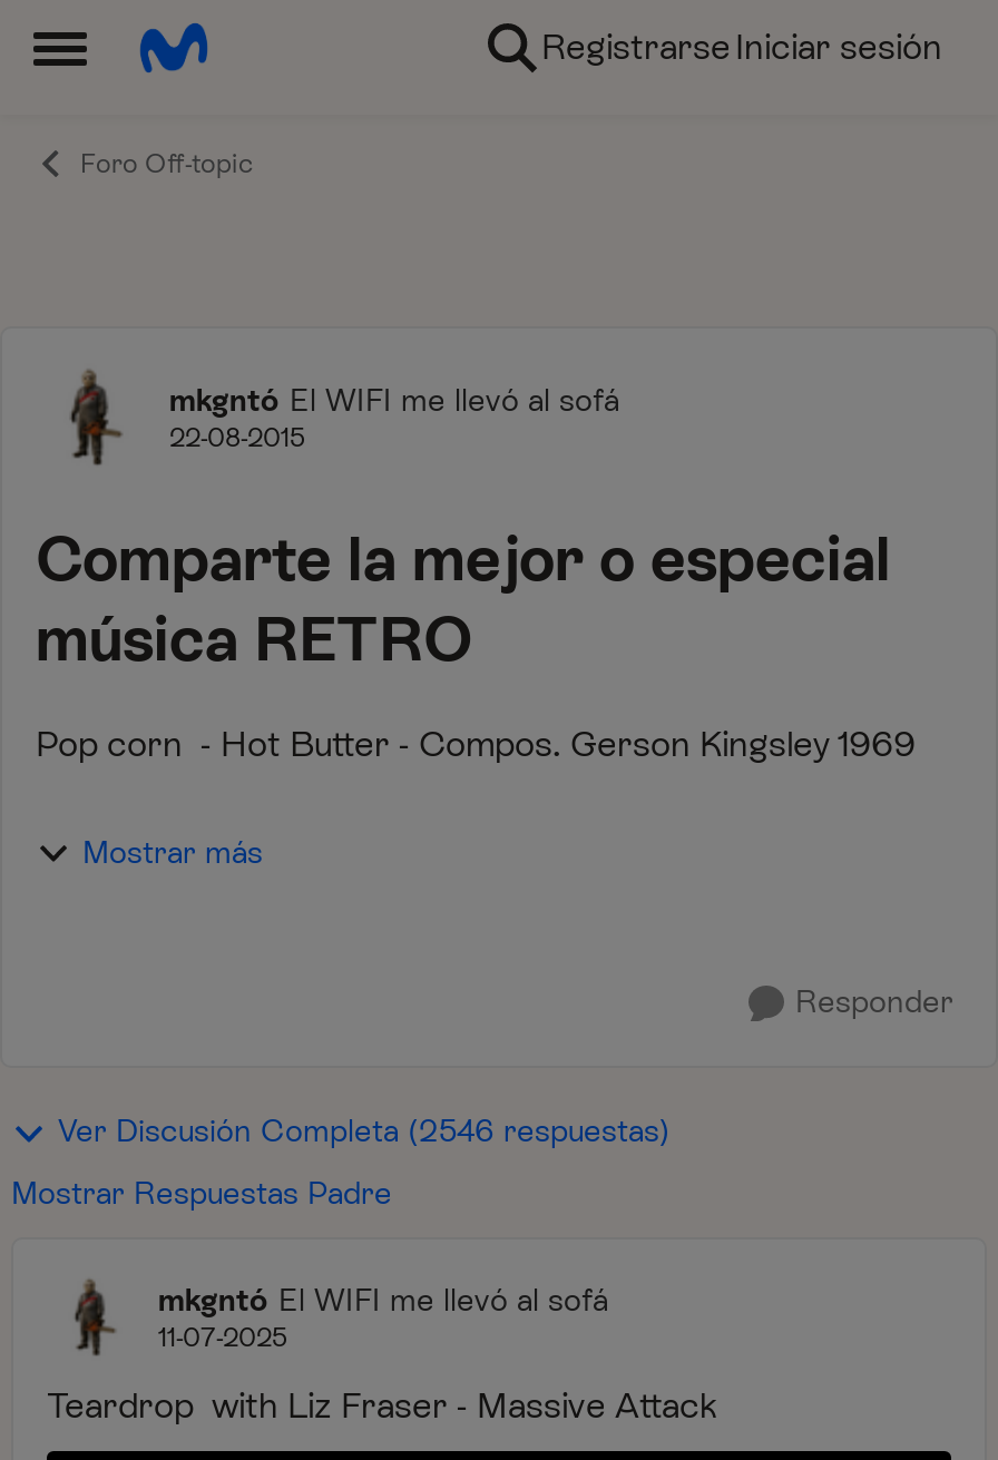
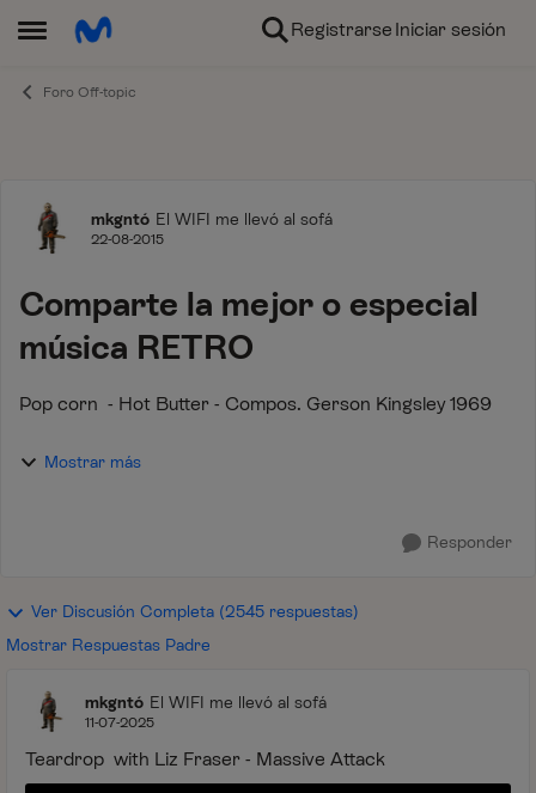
[58,1113,671,1150] Ver Discusión Completa (2546 respuestas) -> [31,602,359,622] Ver Discusión Completa (2545 respuestas)

